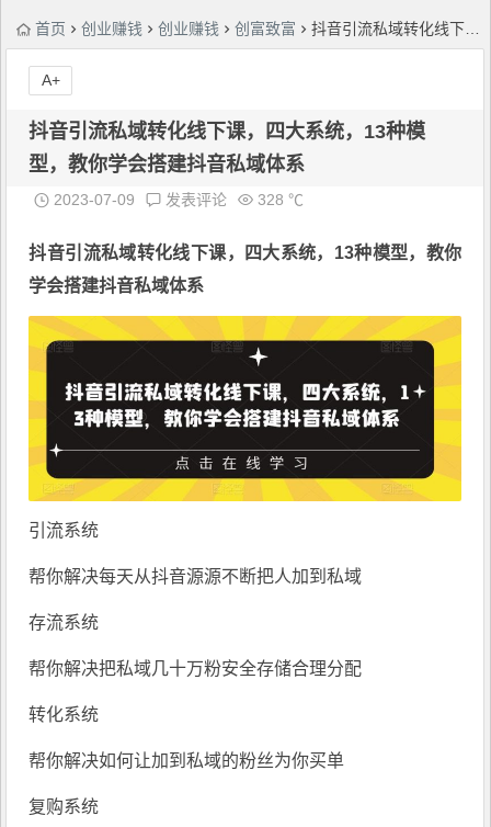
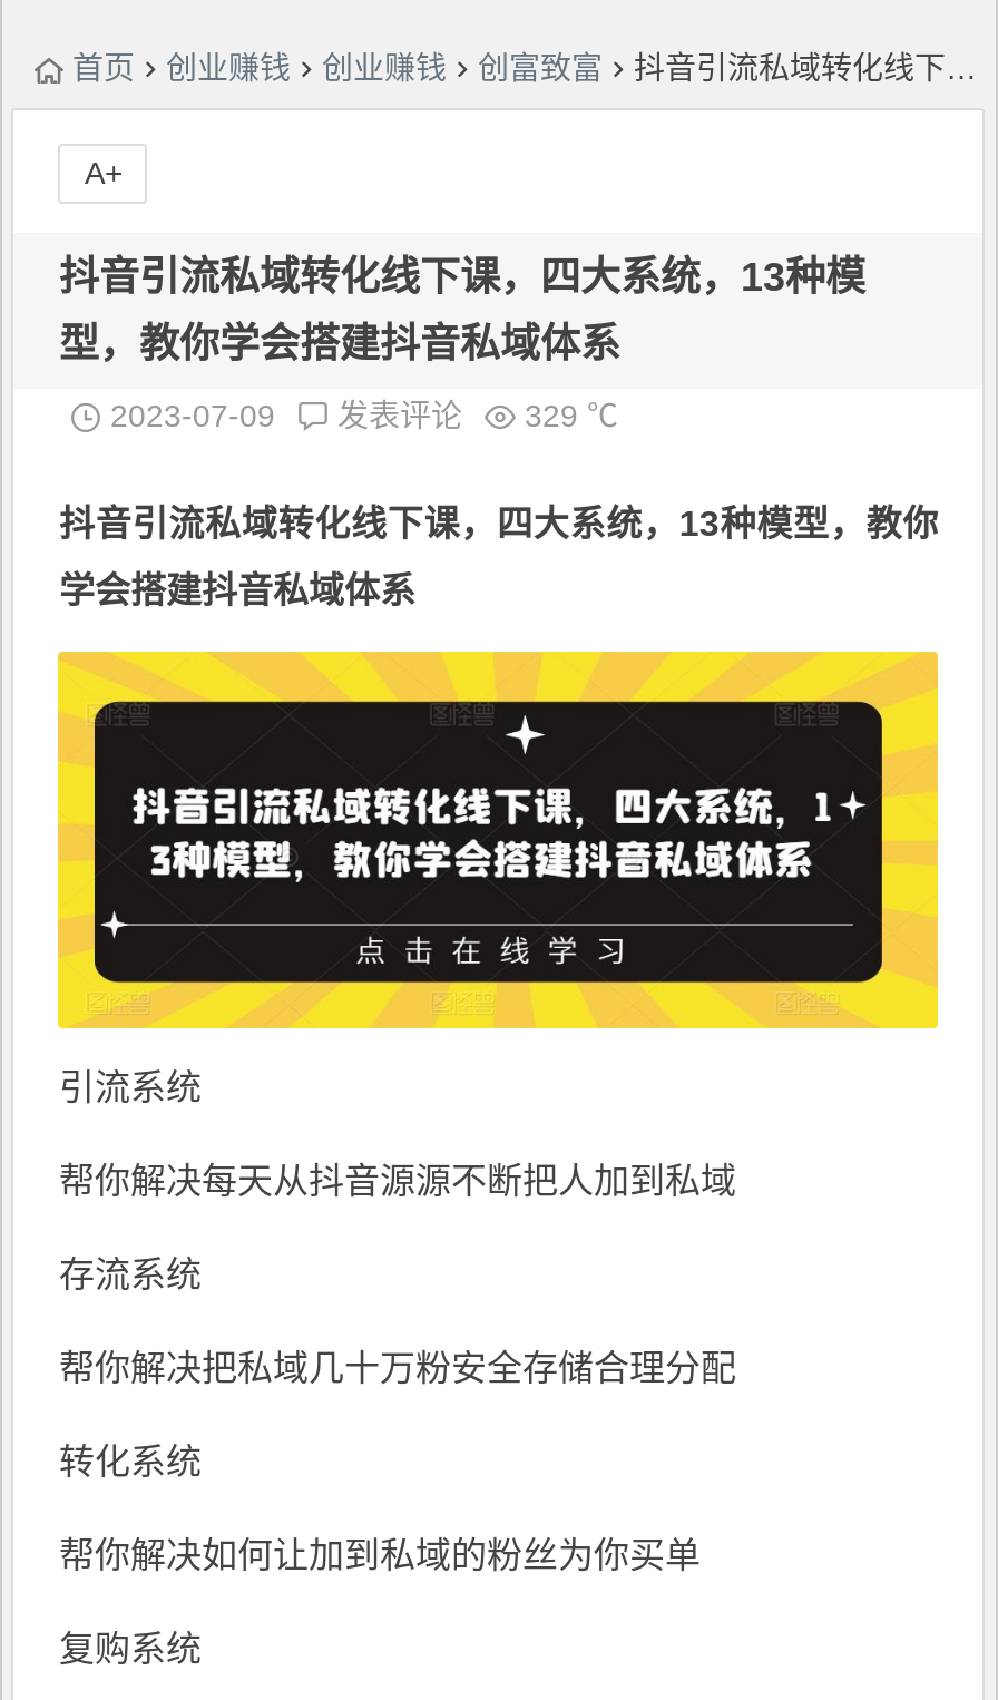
[50,191,304,208] 2023-07-09 发表评论 328 ℃ -> [101,398,618,433] 2023-07-09 发表评论 329 ℃

